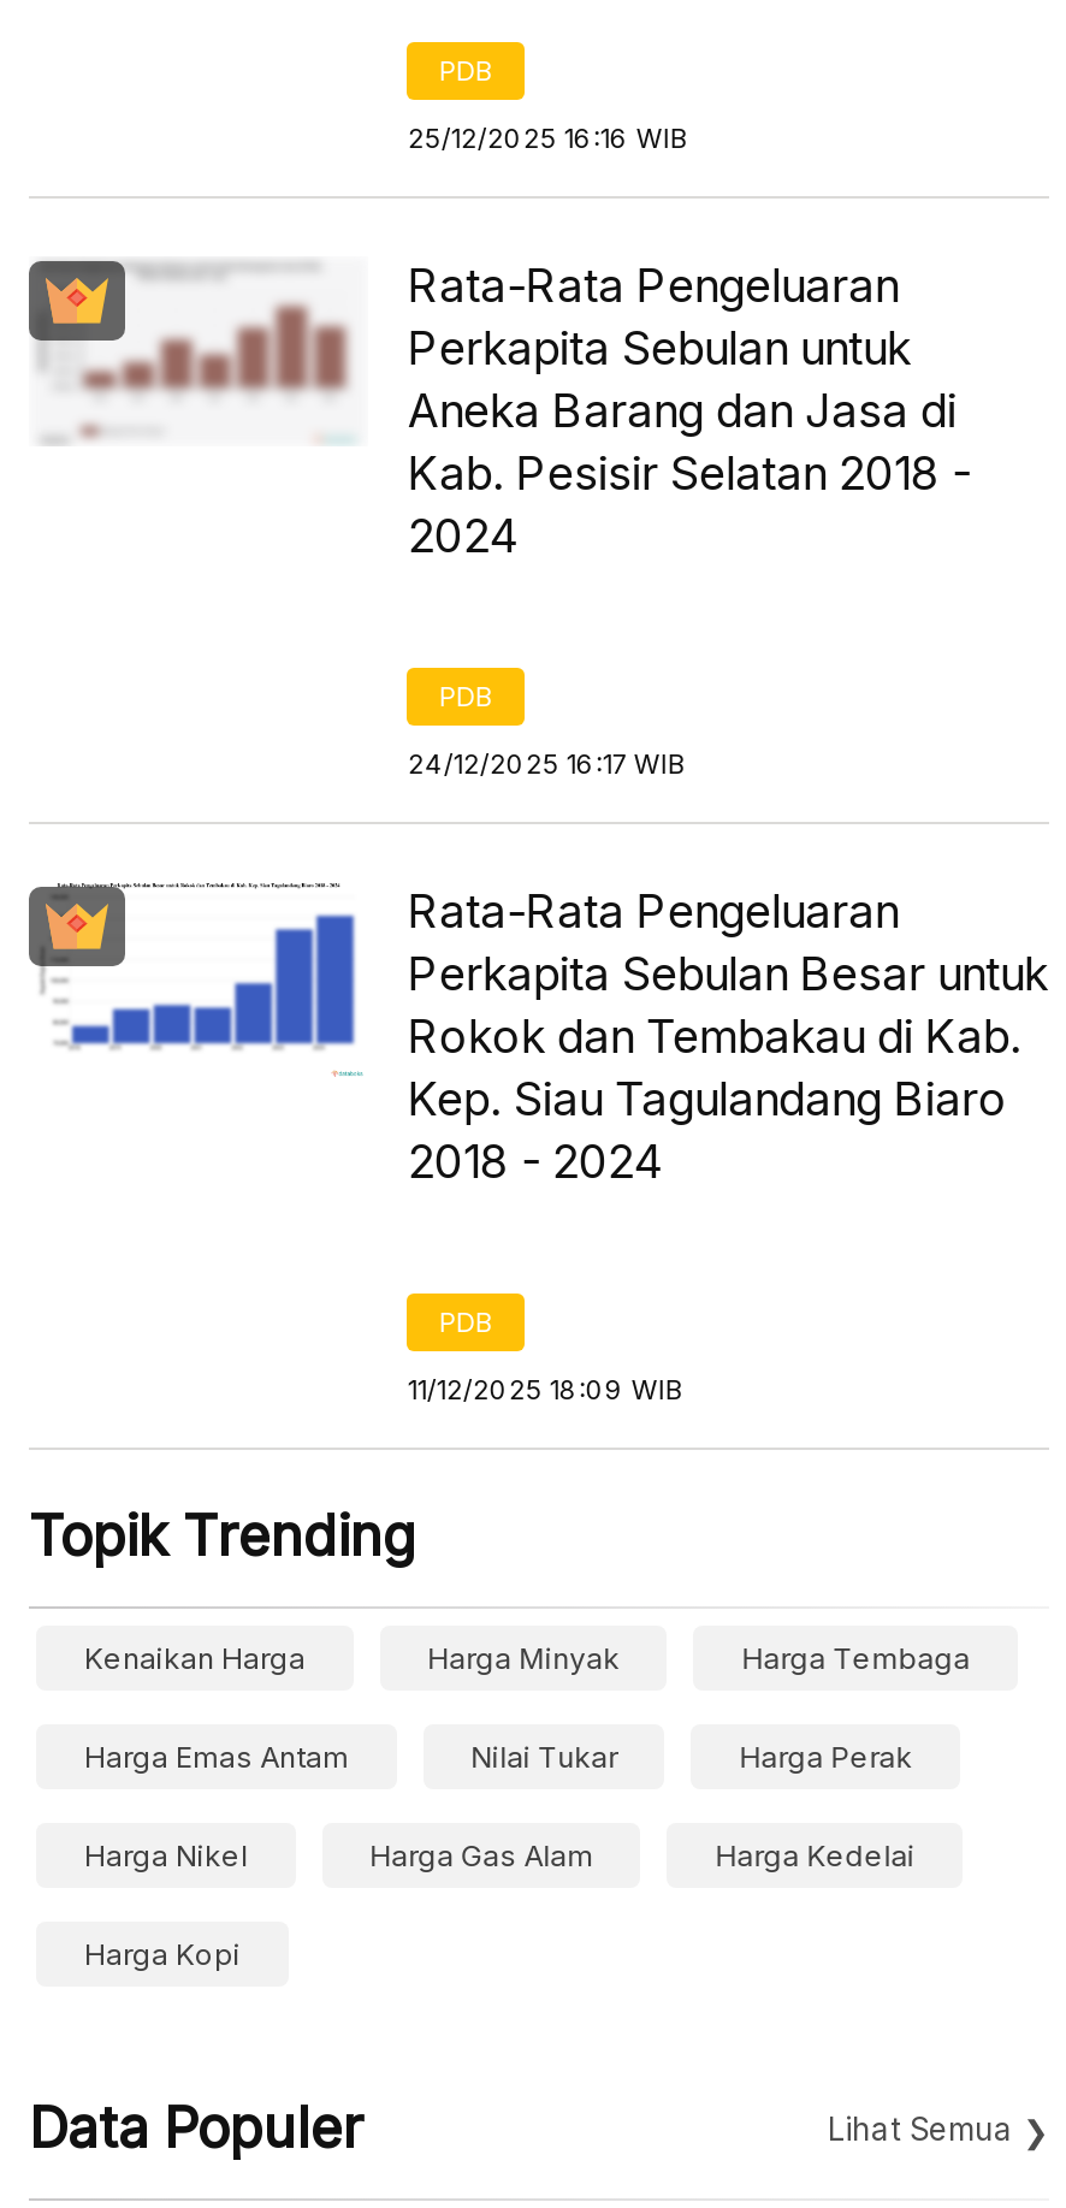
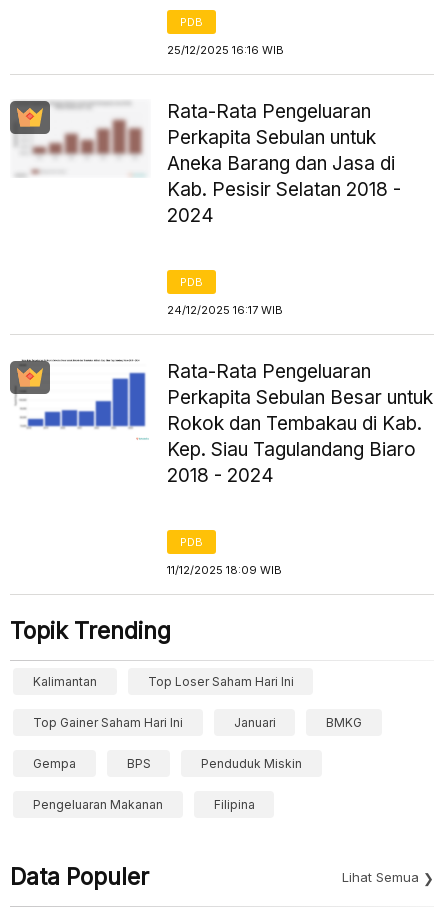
[84,1640,970,1676] Kenaikan Harga | Harga Minyak | Harga Tembaga -> [33,674,294,689] Kalimantan | Top Loser Saham Hari Ini
[84,1739,912,1775] Harga Emas Antam | Nilai Tukar | Harga Perak -> [33,715,362,730] Top Gainer Saham Hari Ini | Januari | BMKG
[84,1837,915,1873] Harga Nikel | Harga Gas Alam | Harga Kedelai -> [33,756,302,771] Gempa | BPS | Penduduk Miskin
[84,1936,241,1972] Harga Kopi -> [33,797,255,812] Pengeluaran Makanan | Filipina

